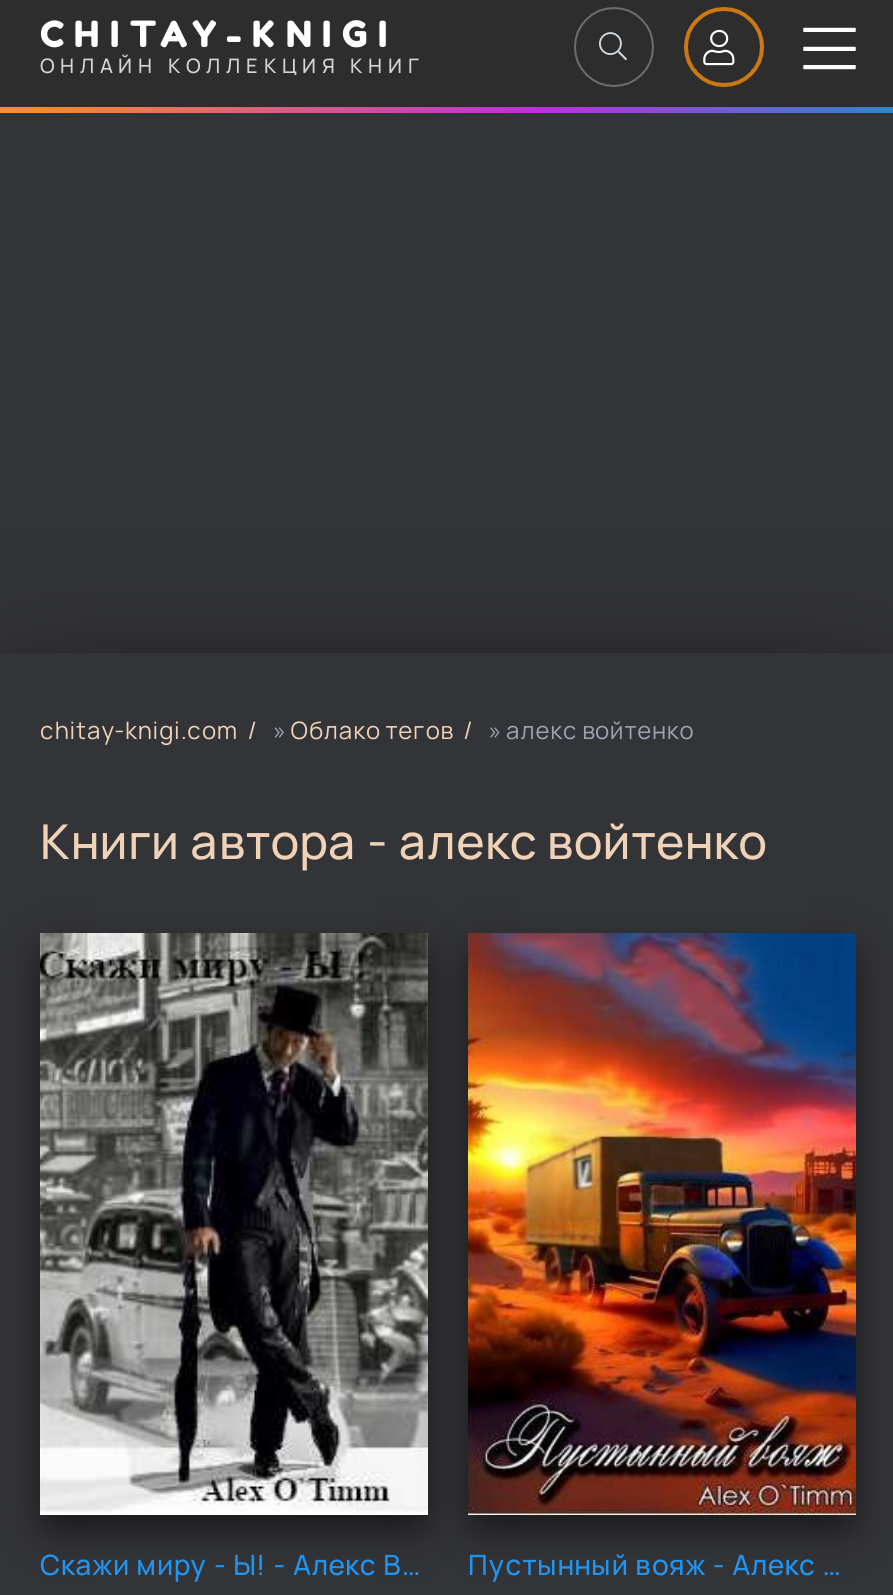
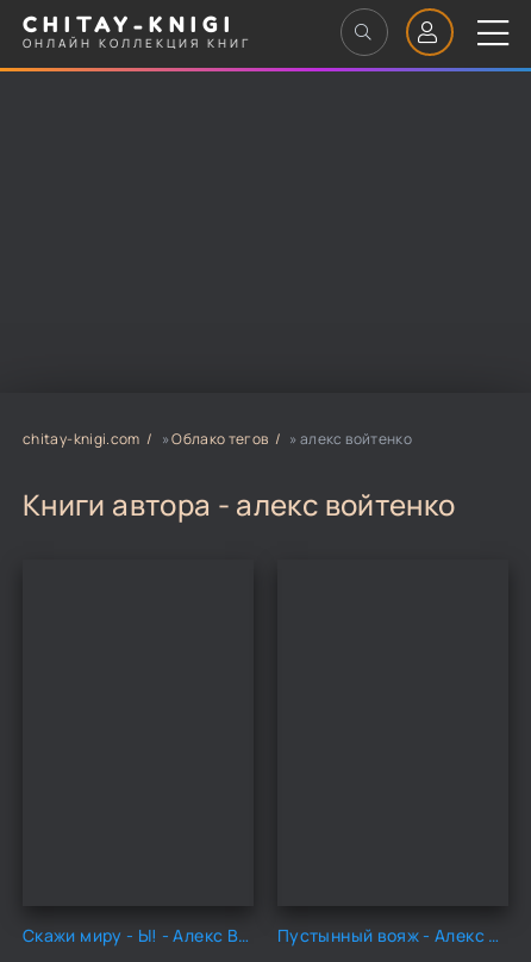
[38,931,430,1517] [image] -> none
[466,933,858,1517] [image] -> none

